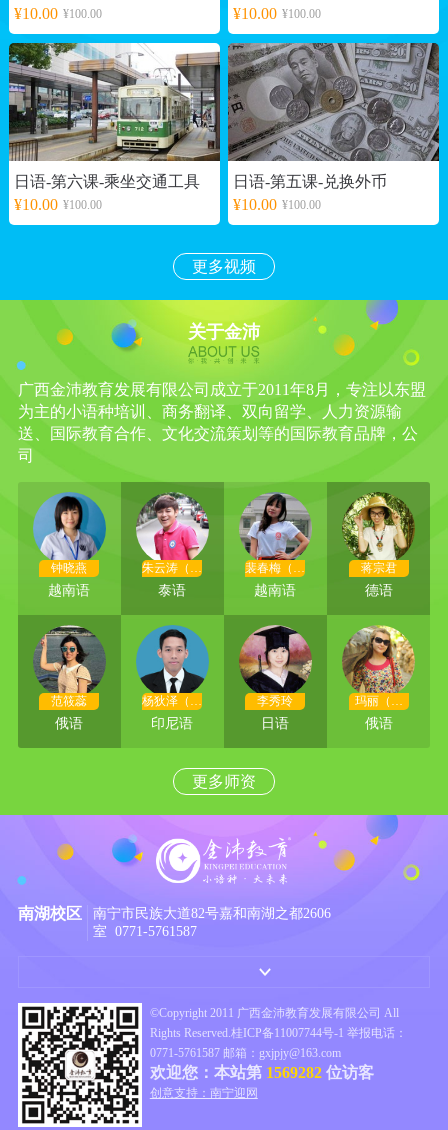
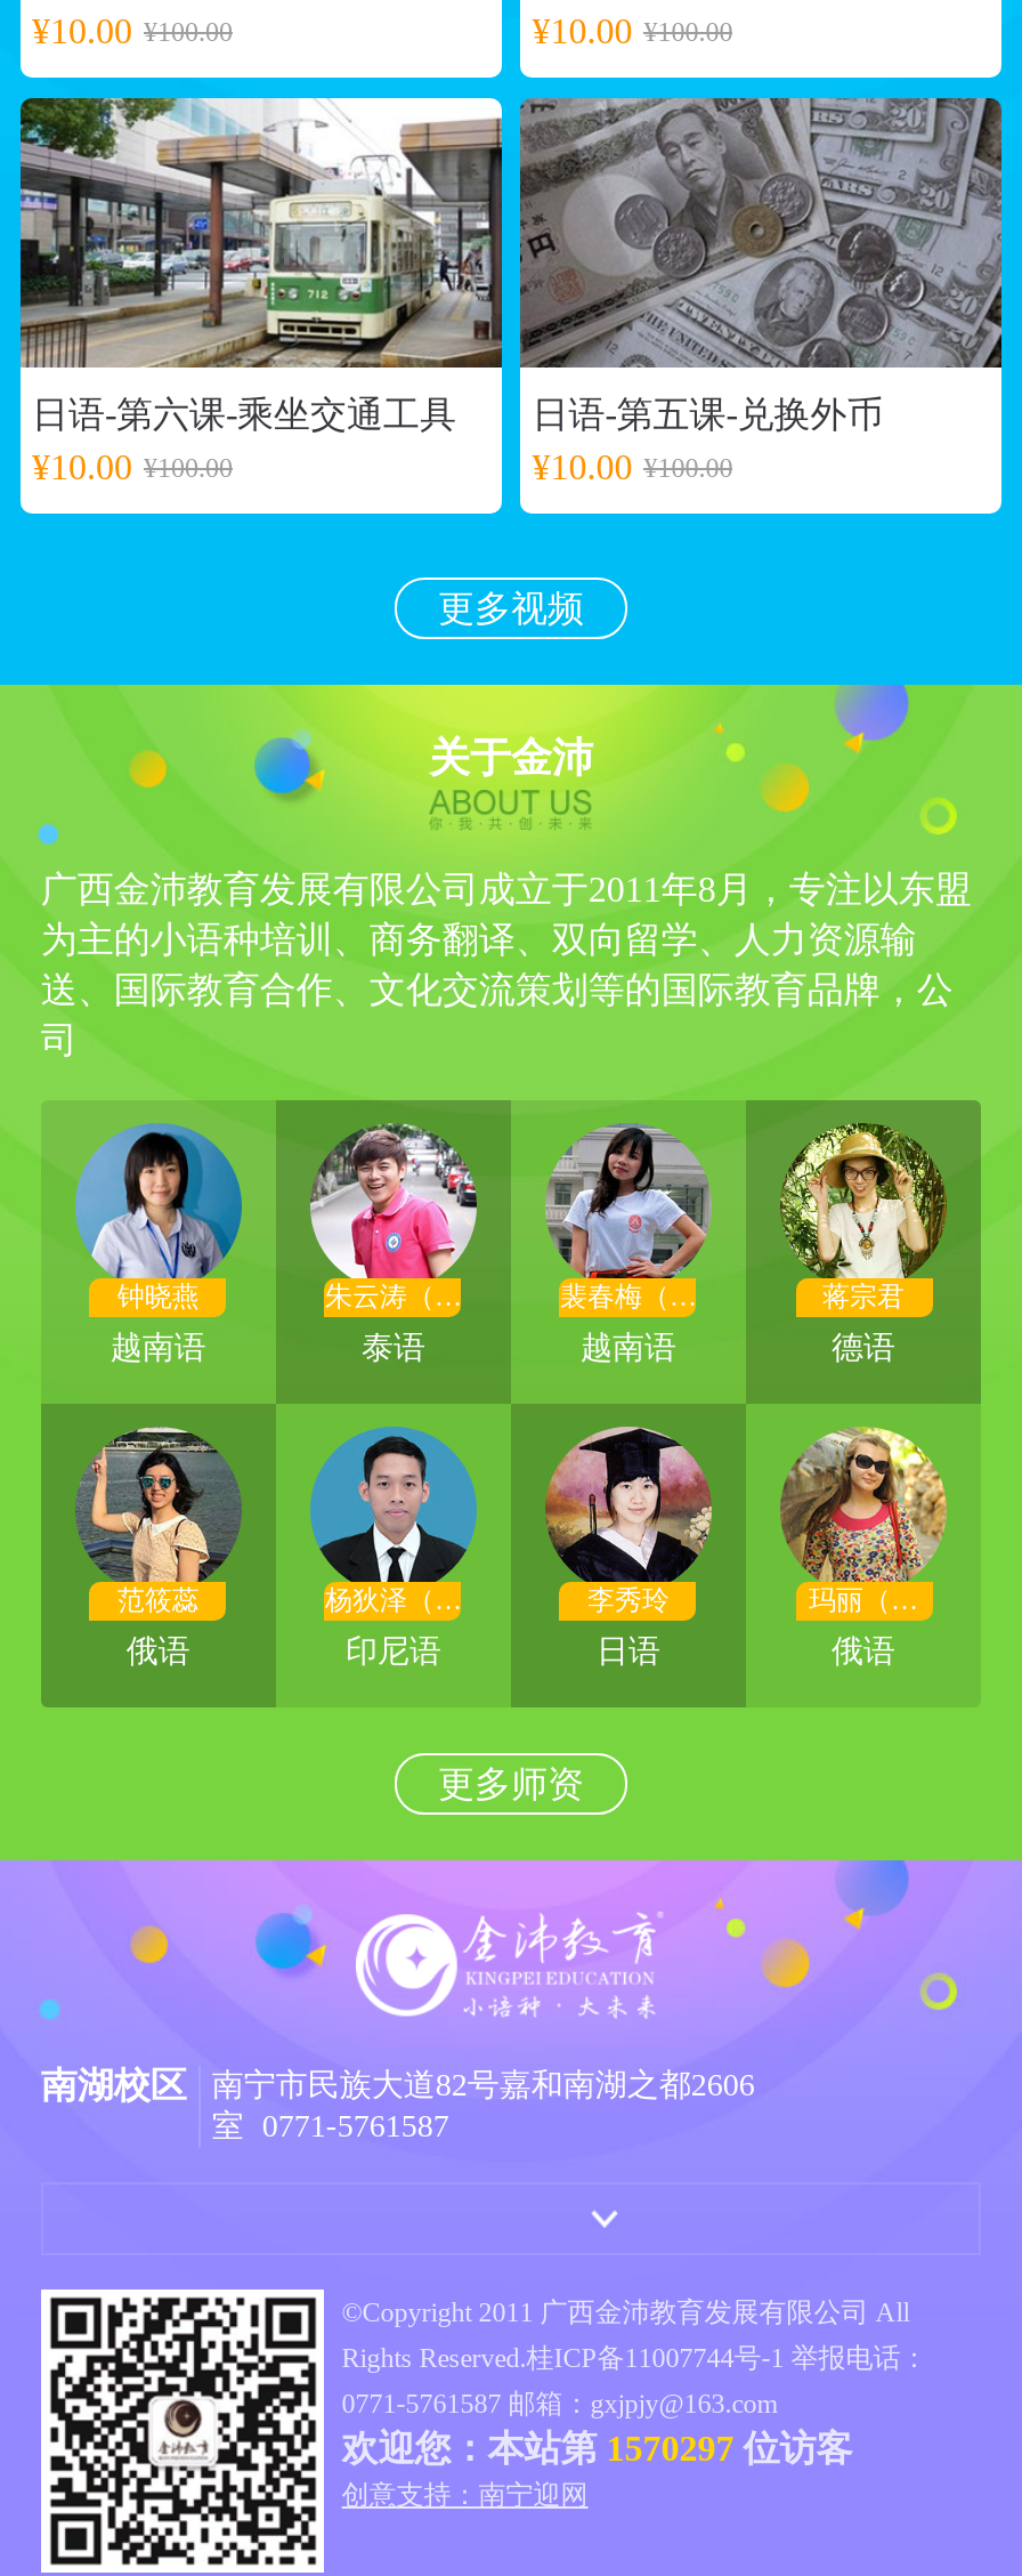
[150,1064,374,1081] 欢迎您：本站第1569282位访客 -> [342,2429,853,2467] 欢迎您：本站第1570297位访客

